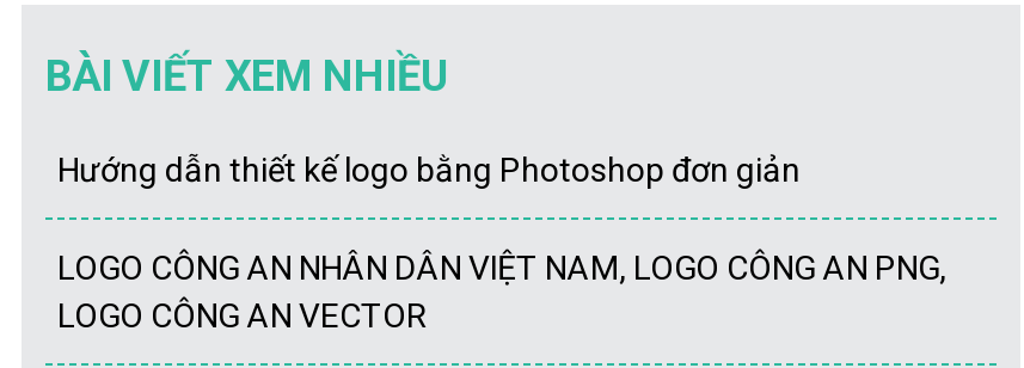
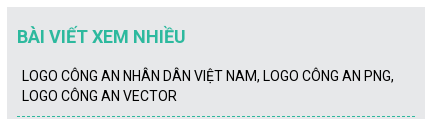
[57,151,801,189] Hướng dẫn thiết kế logo bằng Photoshop đơn giản -> none

